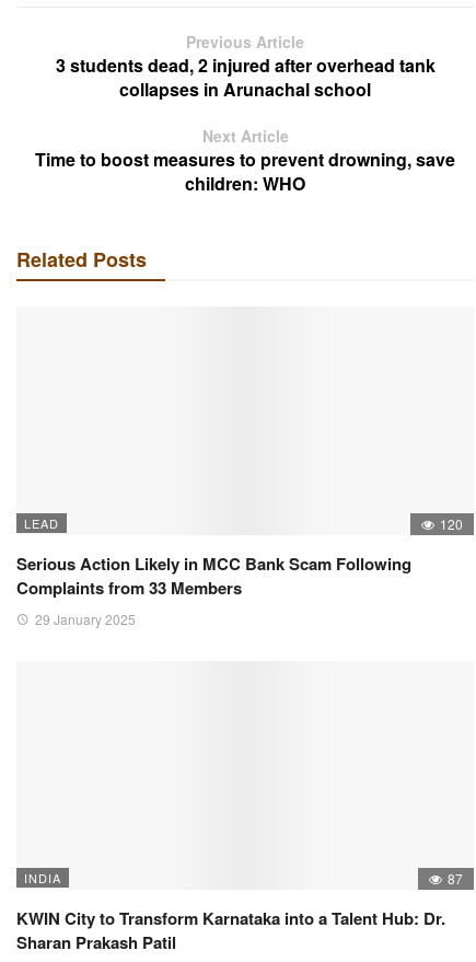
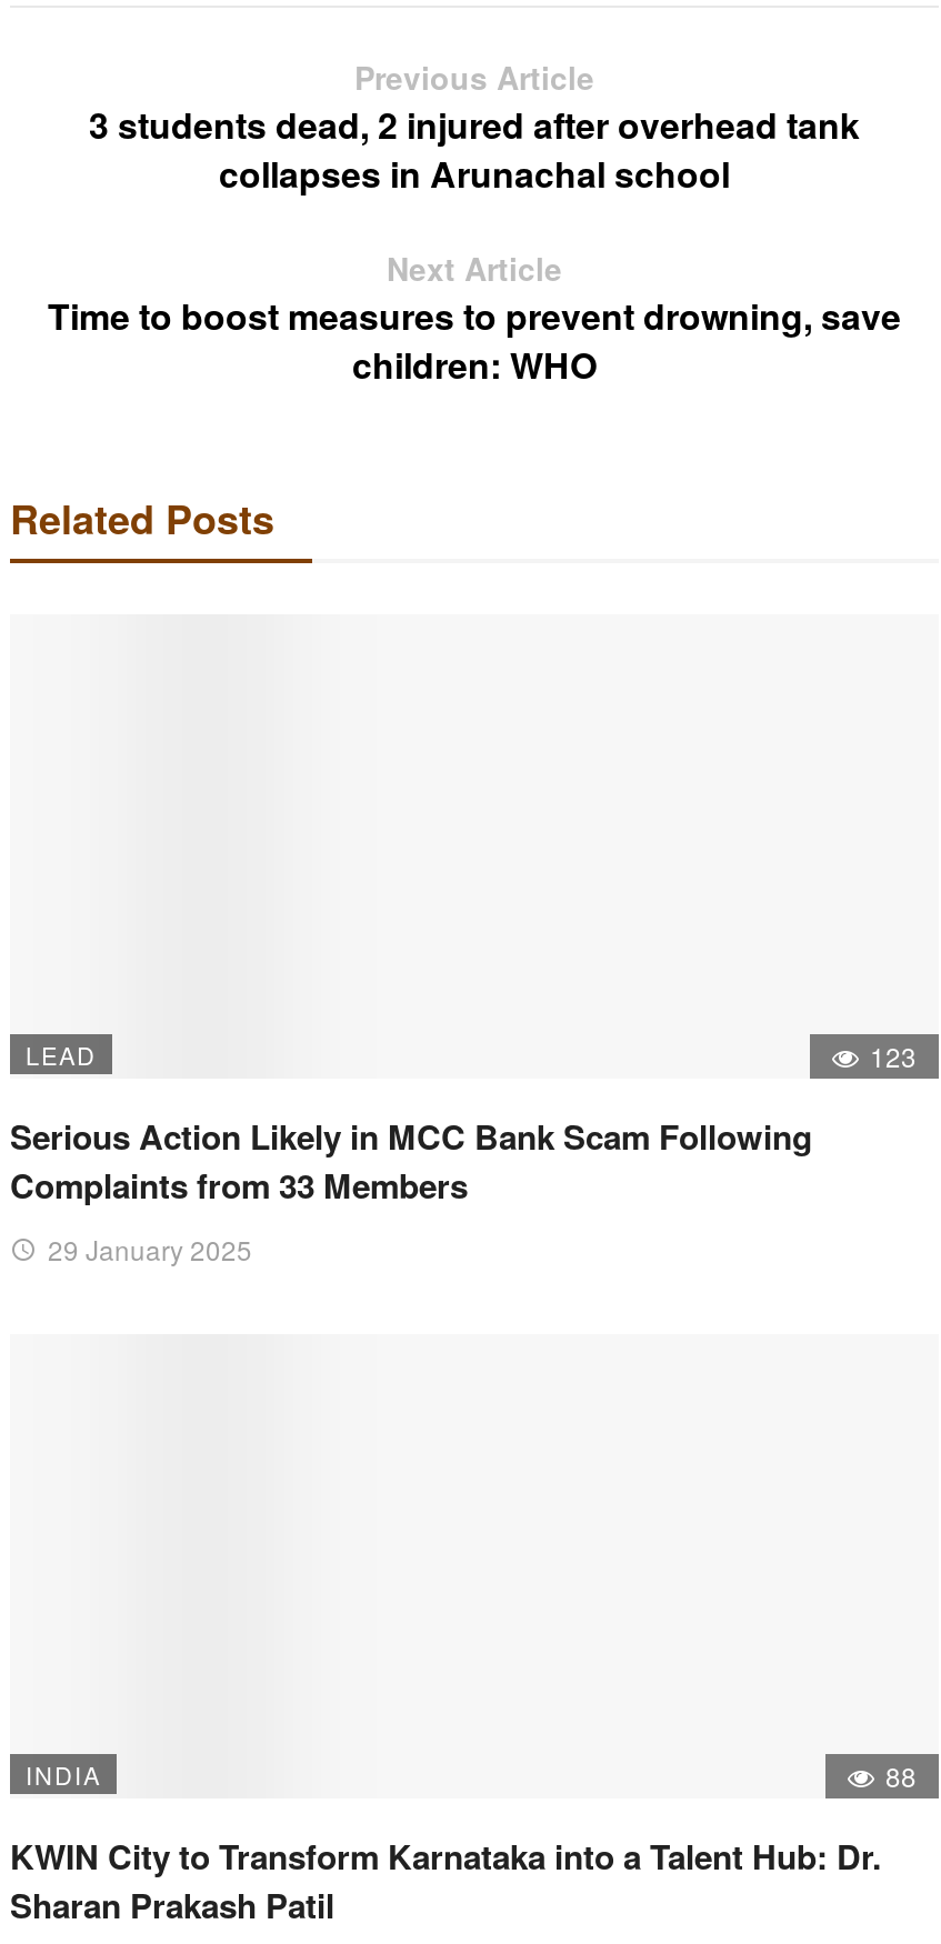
[440,515,463,533] 120 -> [870,1037,917,1075] 123
[448,869,463,888] 87 -> [885,1757,917,1795] 88

